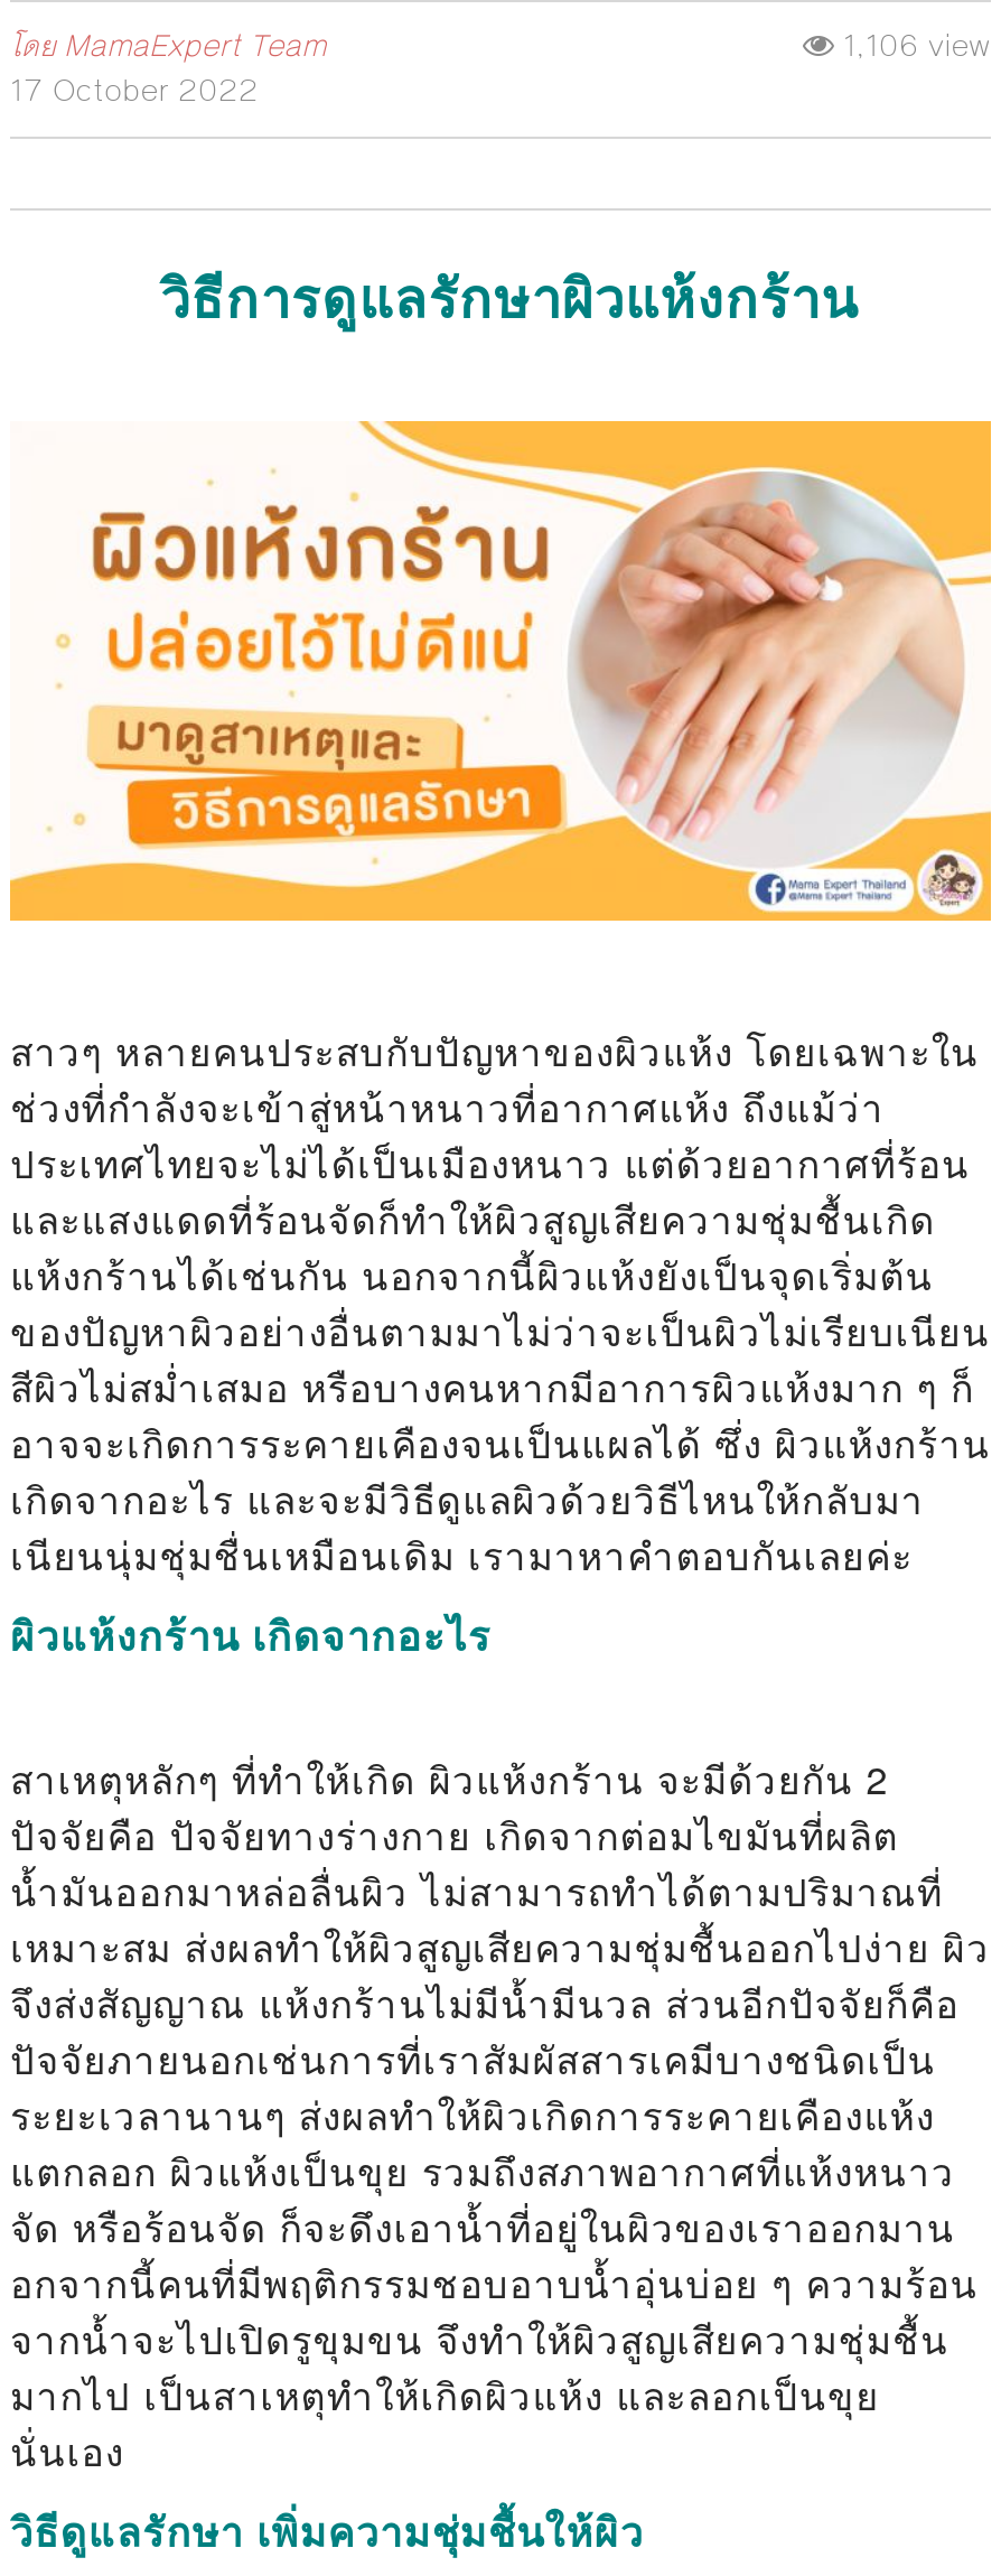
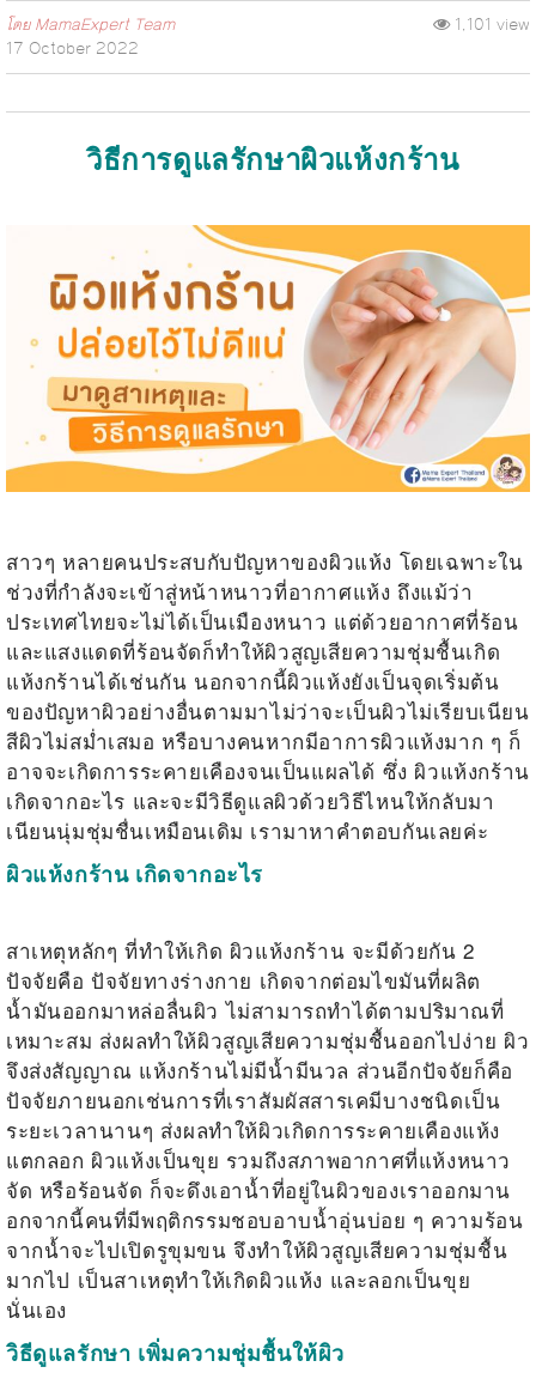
[843,22,991,72] 1,106 view -> [455,12,530,38] 1,101 view

